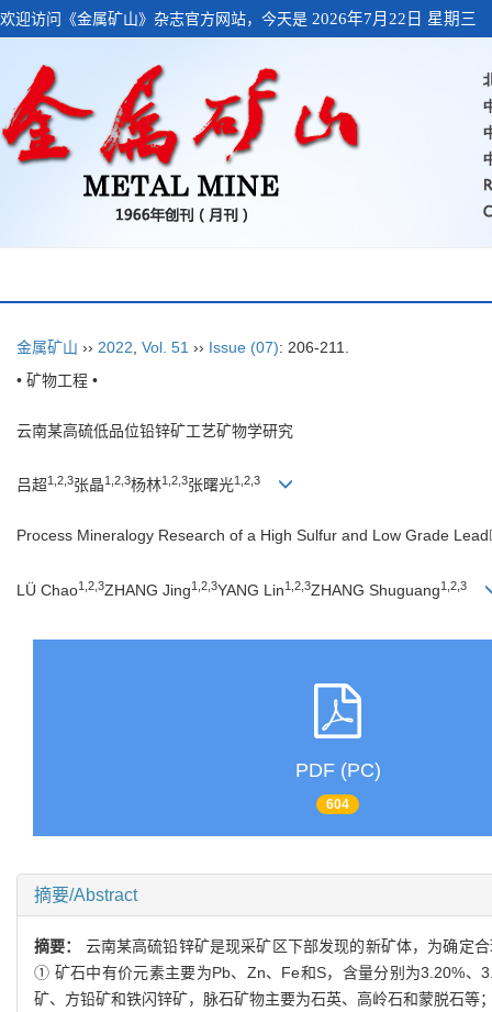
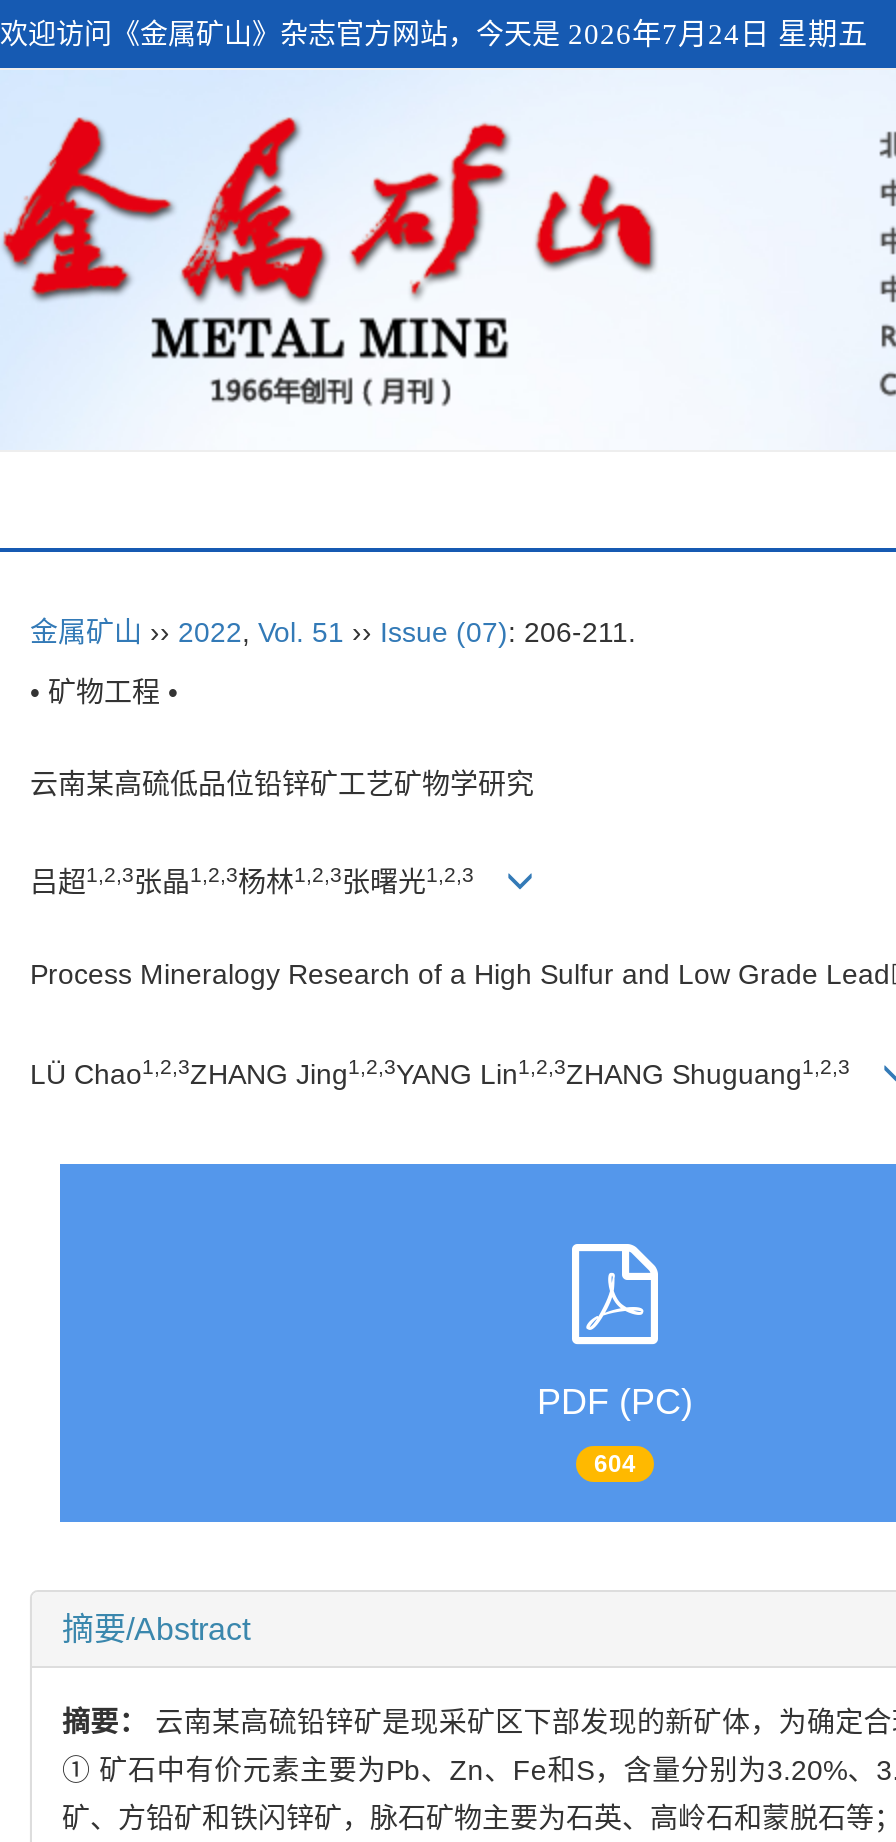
[0,10,477,27] 欢迎访问《金属矿山》杂志官方网站，今天是2026年7月22日 星期三 -> [0,18,868,50] 欢迎访问《金属矿山》杂志官方网站，今天是2026年7月24日 星期五

